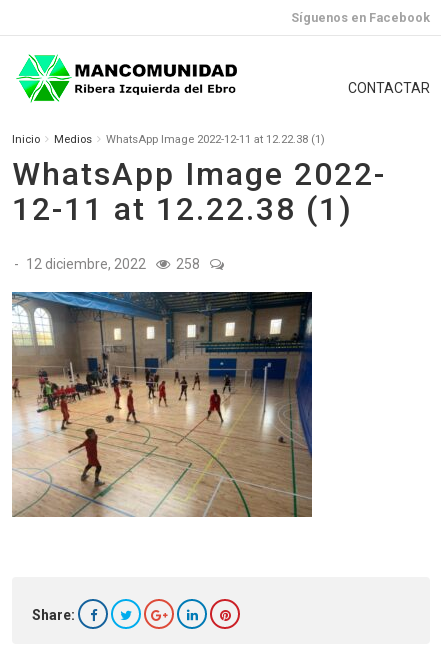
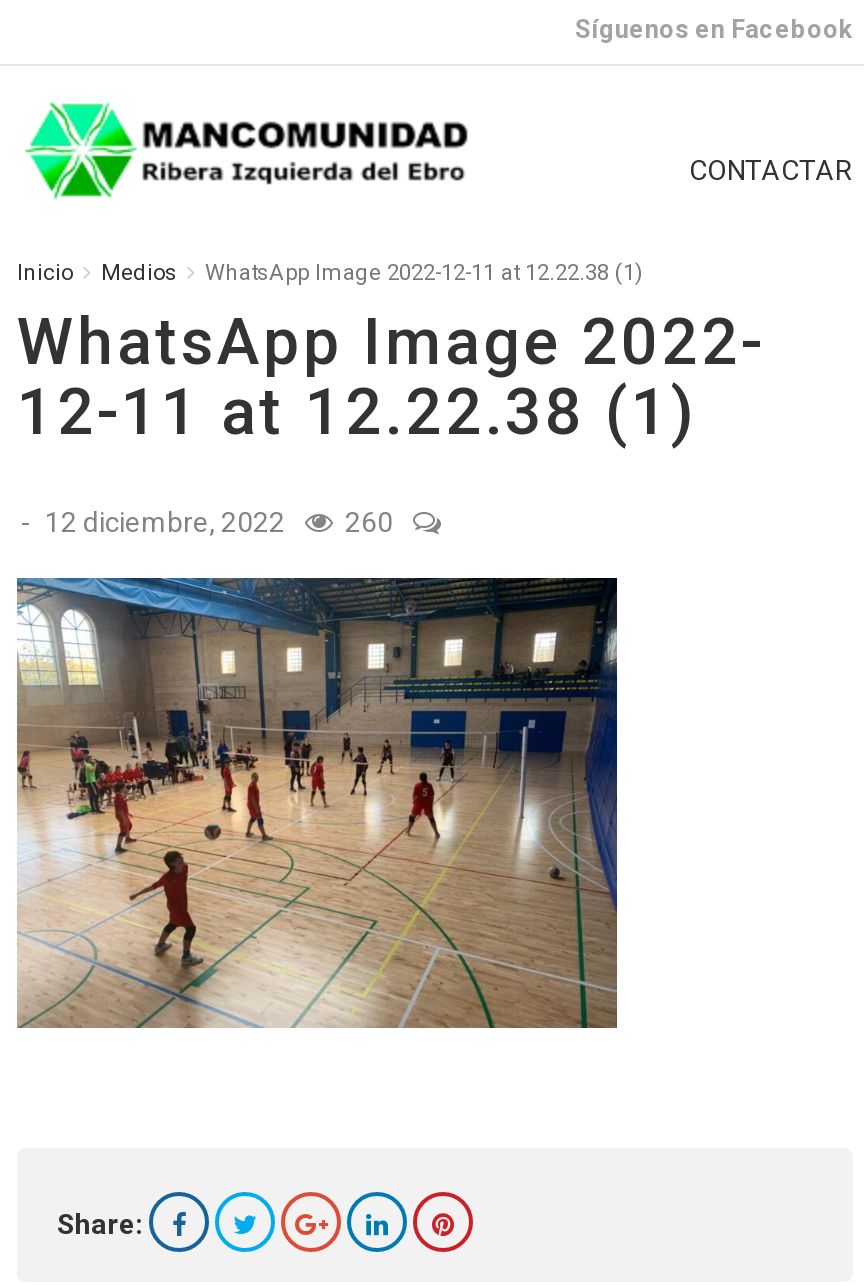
[14,256,200,272] - 12 diciembre, 2022 258 -> [21,506,393,538] - 12 diciembre, 2022 260

